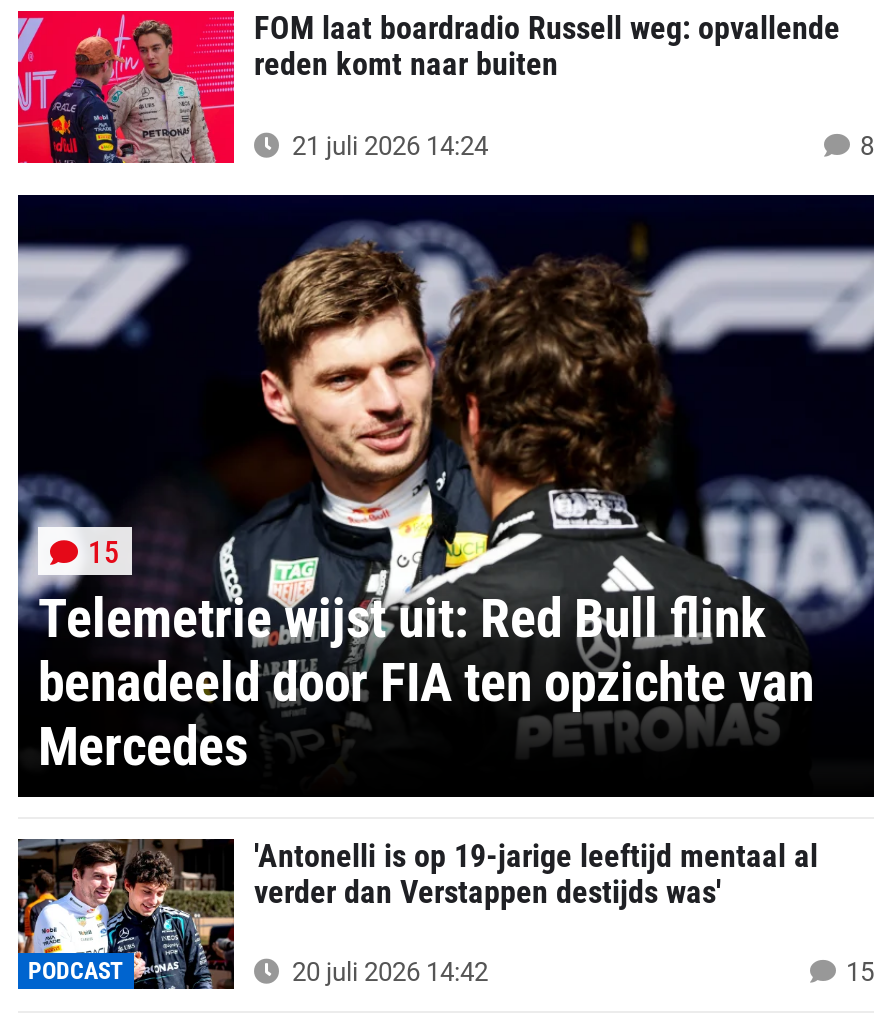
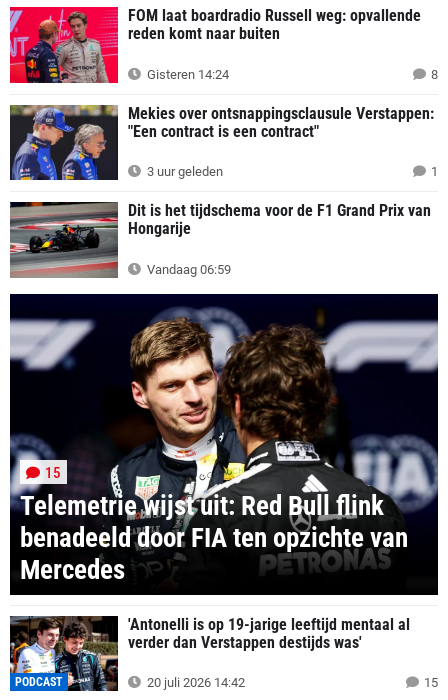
[286,132,488,162] 21 juli 2026 14:24 -> [144,67,229,82] Gisteren 14:24
none -> [9,104,438,277] [image] | Mekies over ontsnappingsclausule Verstappen: | "Een contract is een contract" | 3 uur geleden | 1 | Dit is het tijdschema voor de F1 Grand Prix van | Hongarije | Vandaag 06:59
none -> [9,201,119,279] [image]

